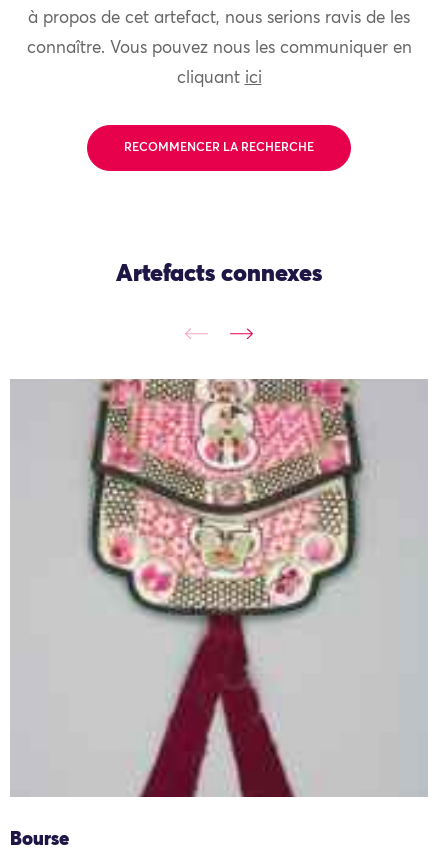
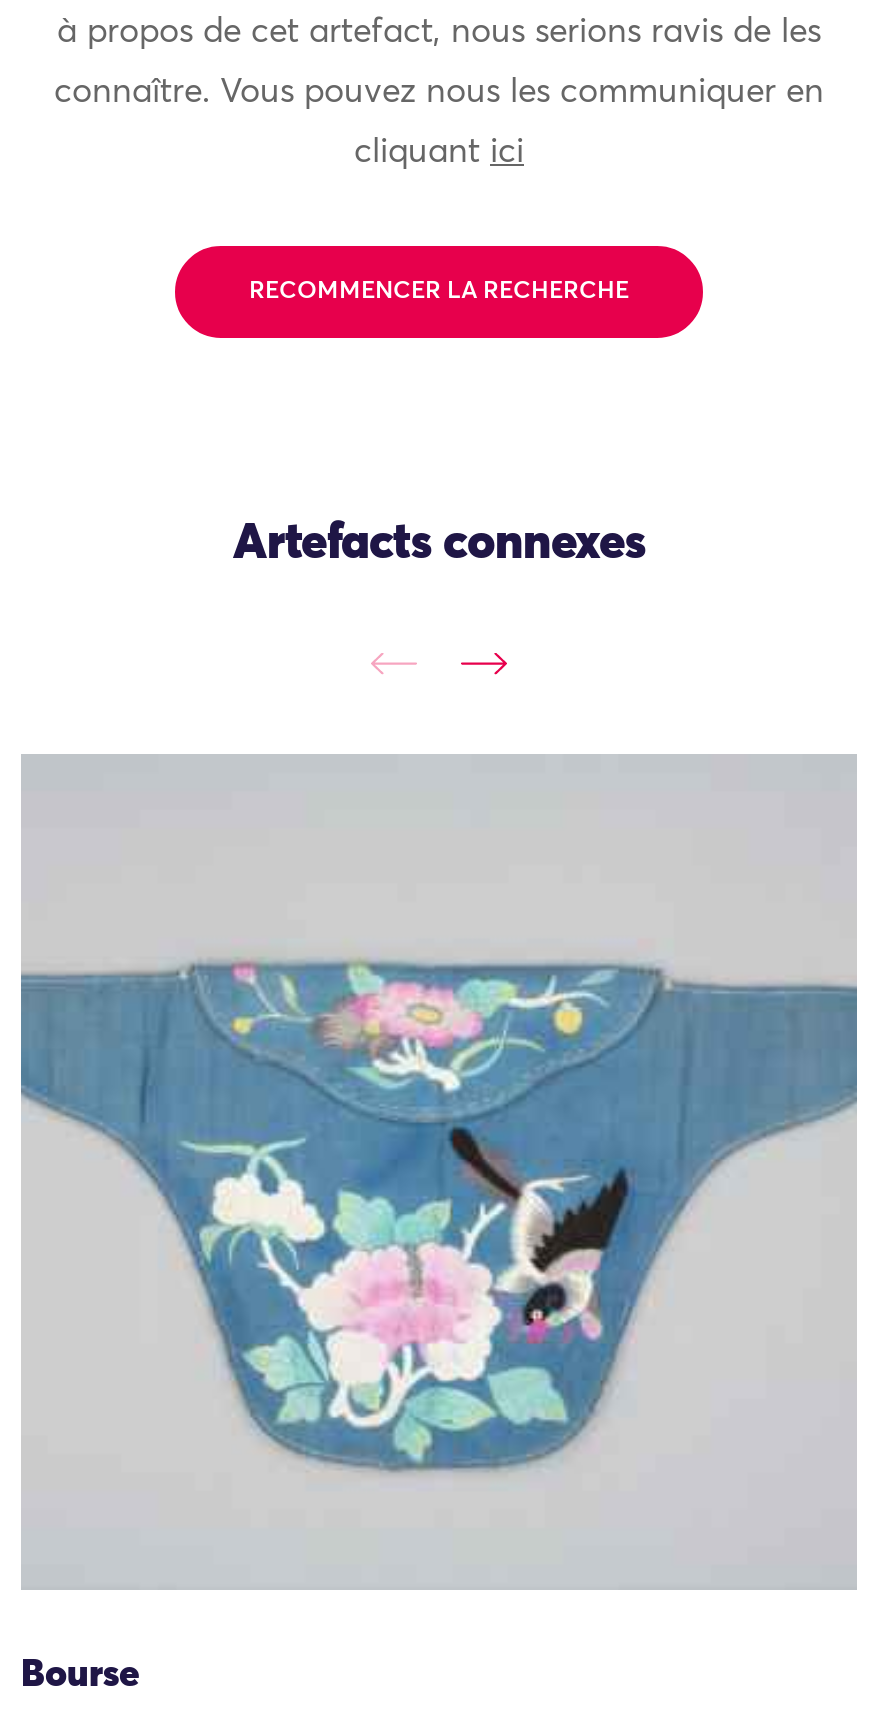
[11,379,427,798] [image] -> [21,754,857,1590] [image]

